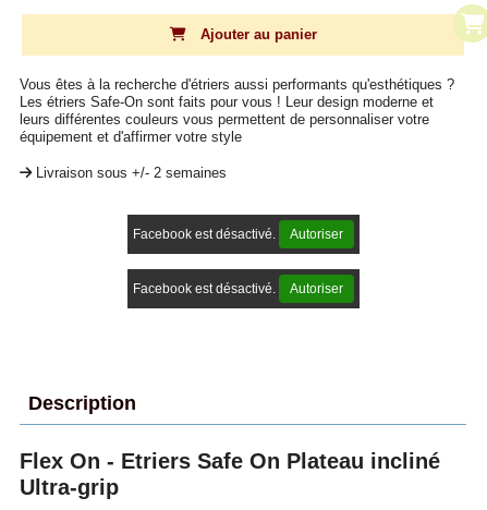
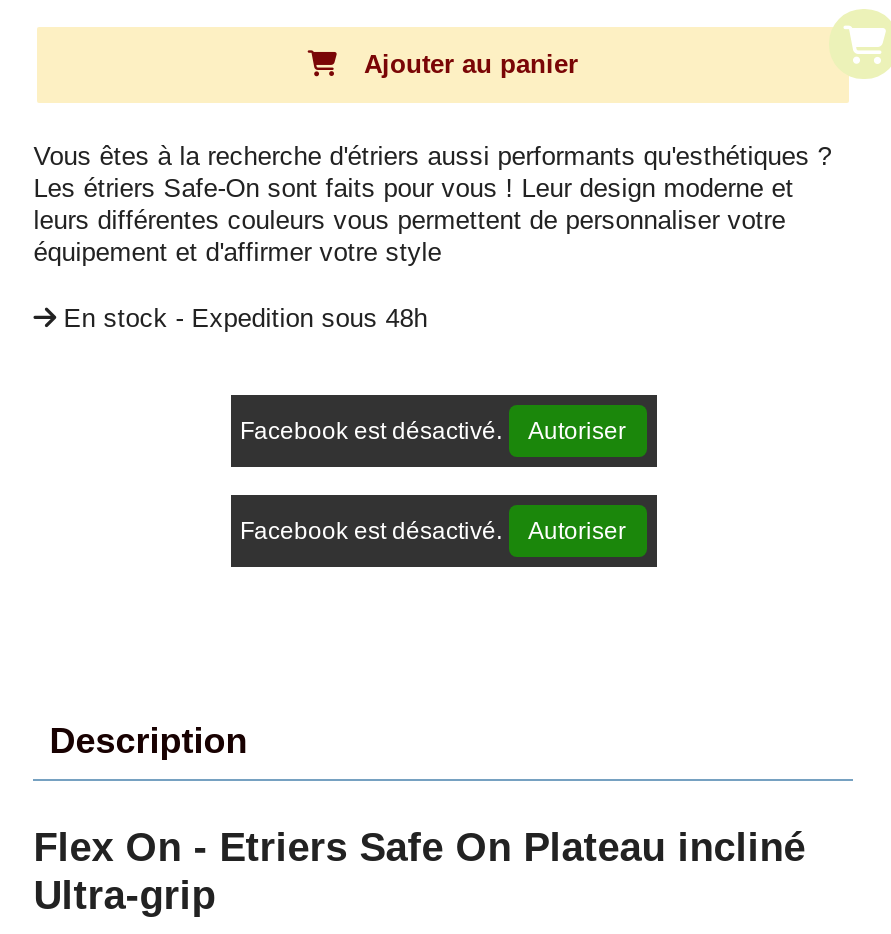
[32,164,227,181] Livraison sous +/- 2 semaines -> [63,303,427,333] En stock - Expedition sous 48h

